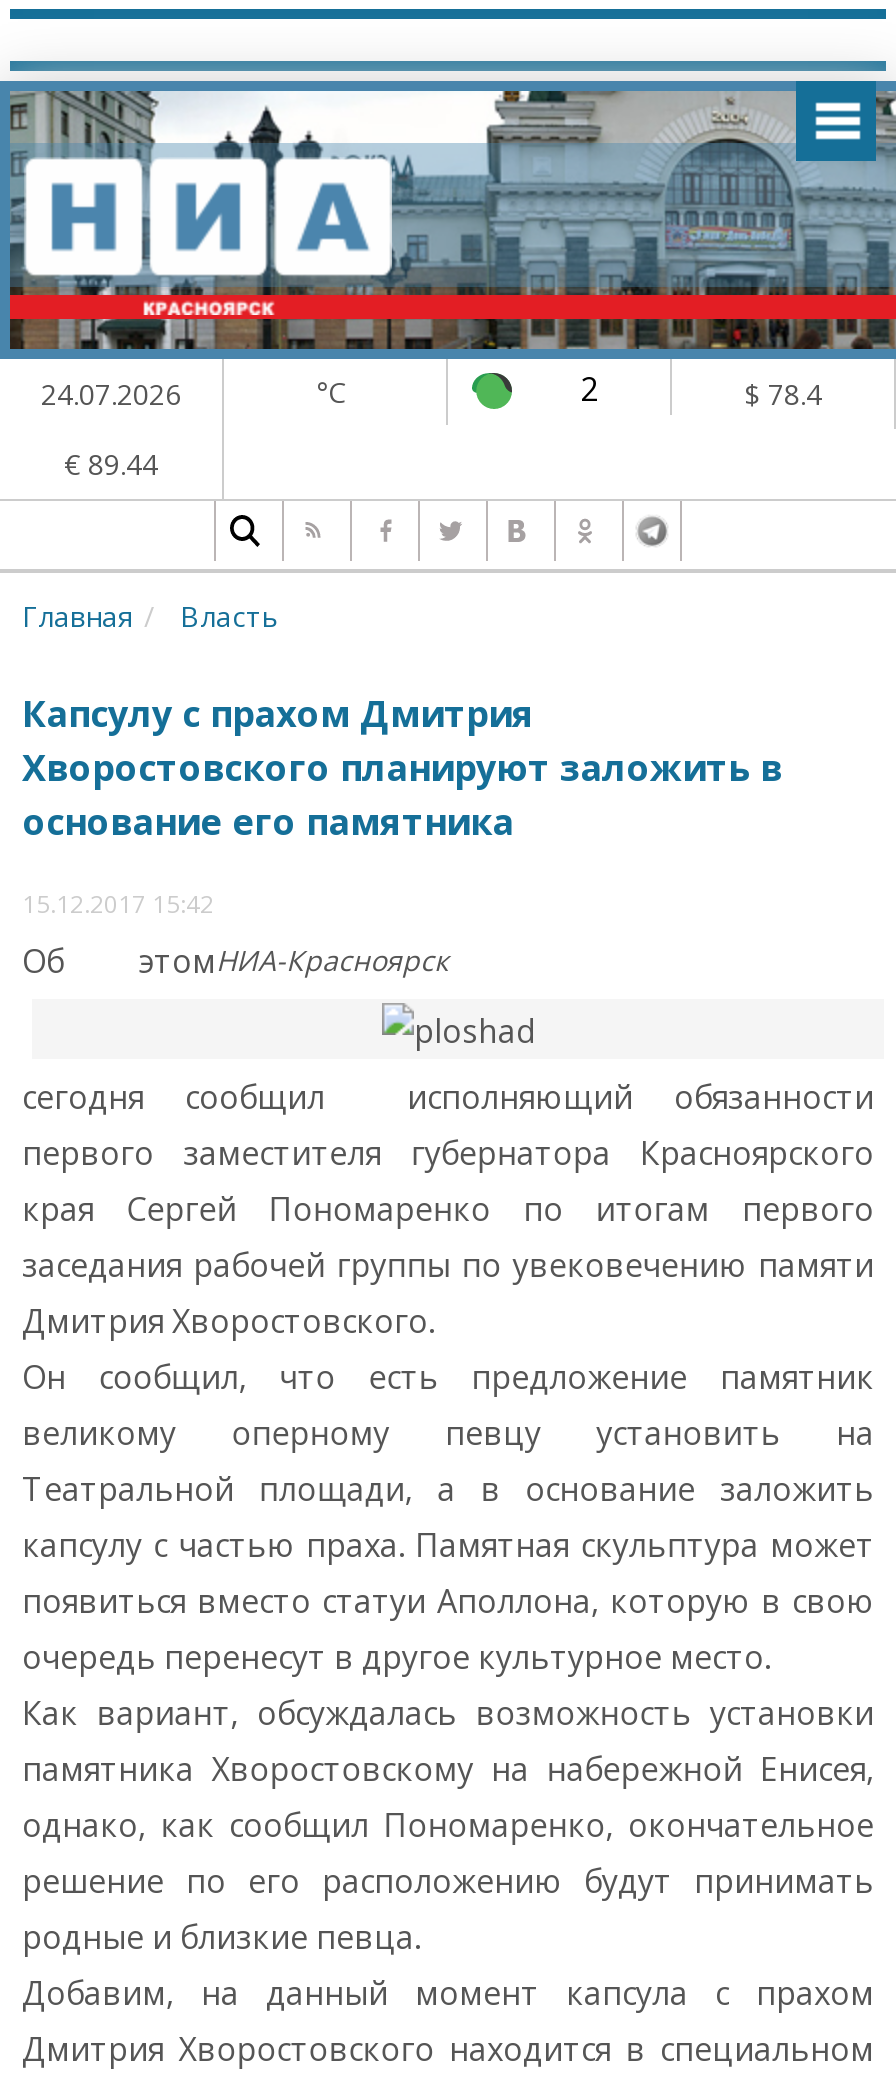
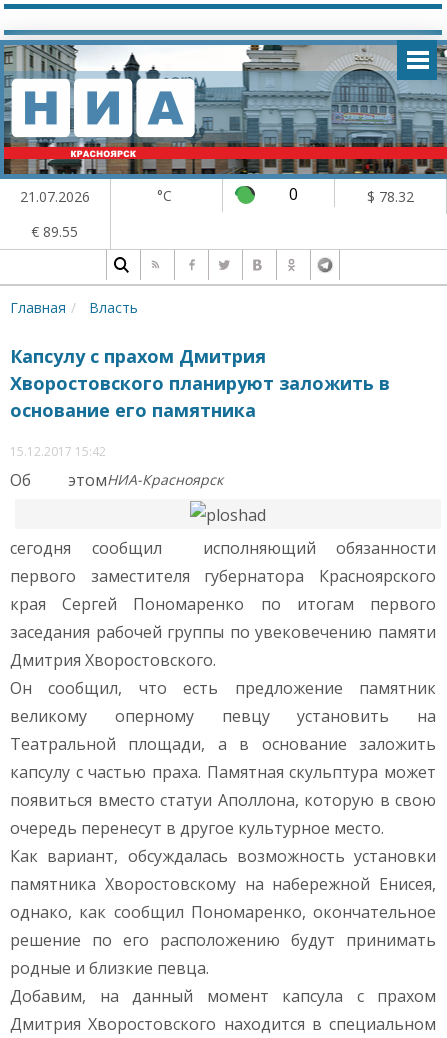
[41,375,181,413] 24.07.2026 -> [19,187,89,206] 21.07.2026
[580,367,598,411] 2 -> [289,183,298,205] 0
[744,375,822,413] $ 78.4 -> [367,187,414,206] $ 78.32
[64,445,158,483] € 89.44 -> [31,222,78,241] € 89.55

